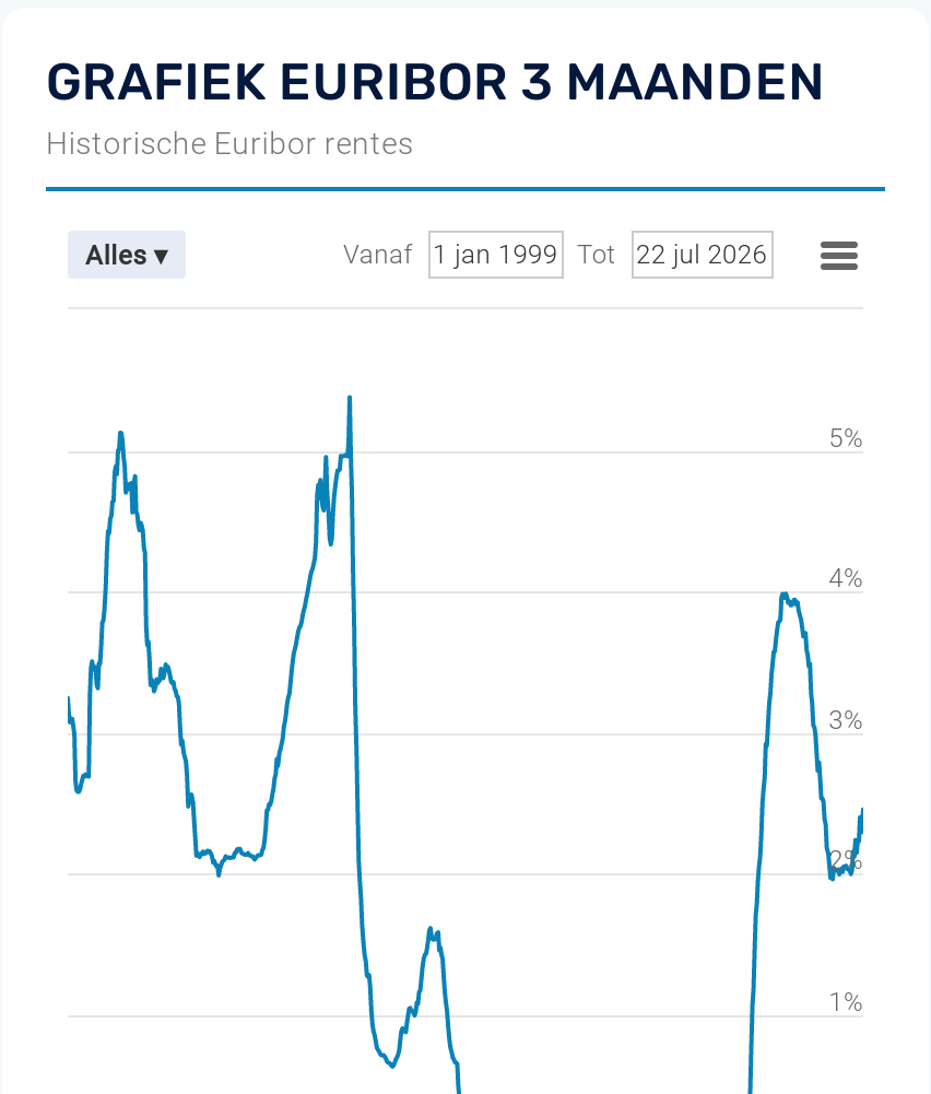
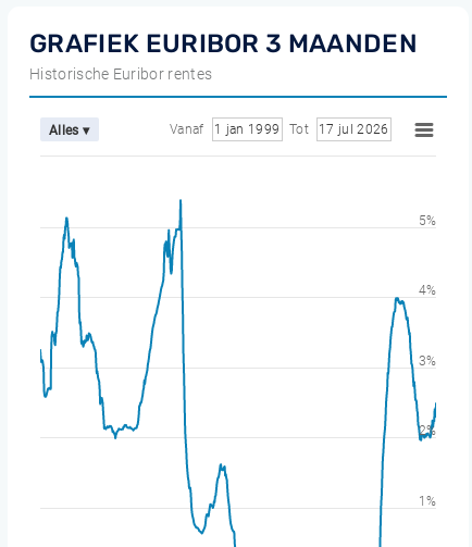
[343,239,766,270] Vanaf 1 jan 1999 Tot 22 jul 2026 -> [170,122,388,137] Vanaf 1 jan 1999 Tot 17 jul 2026

